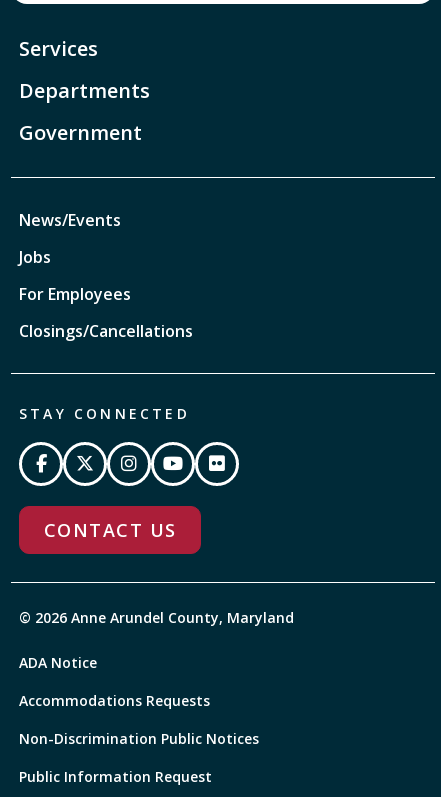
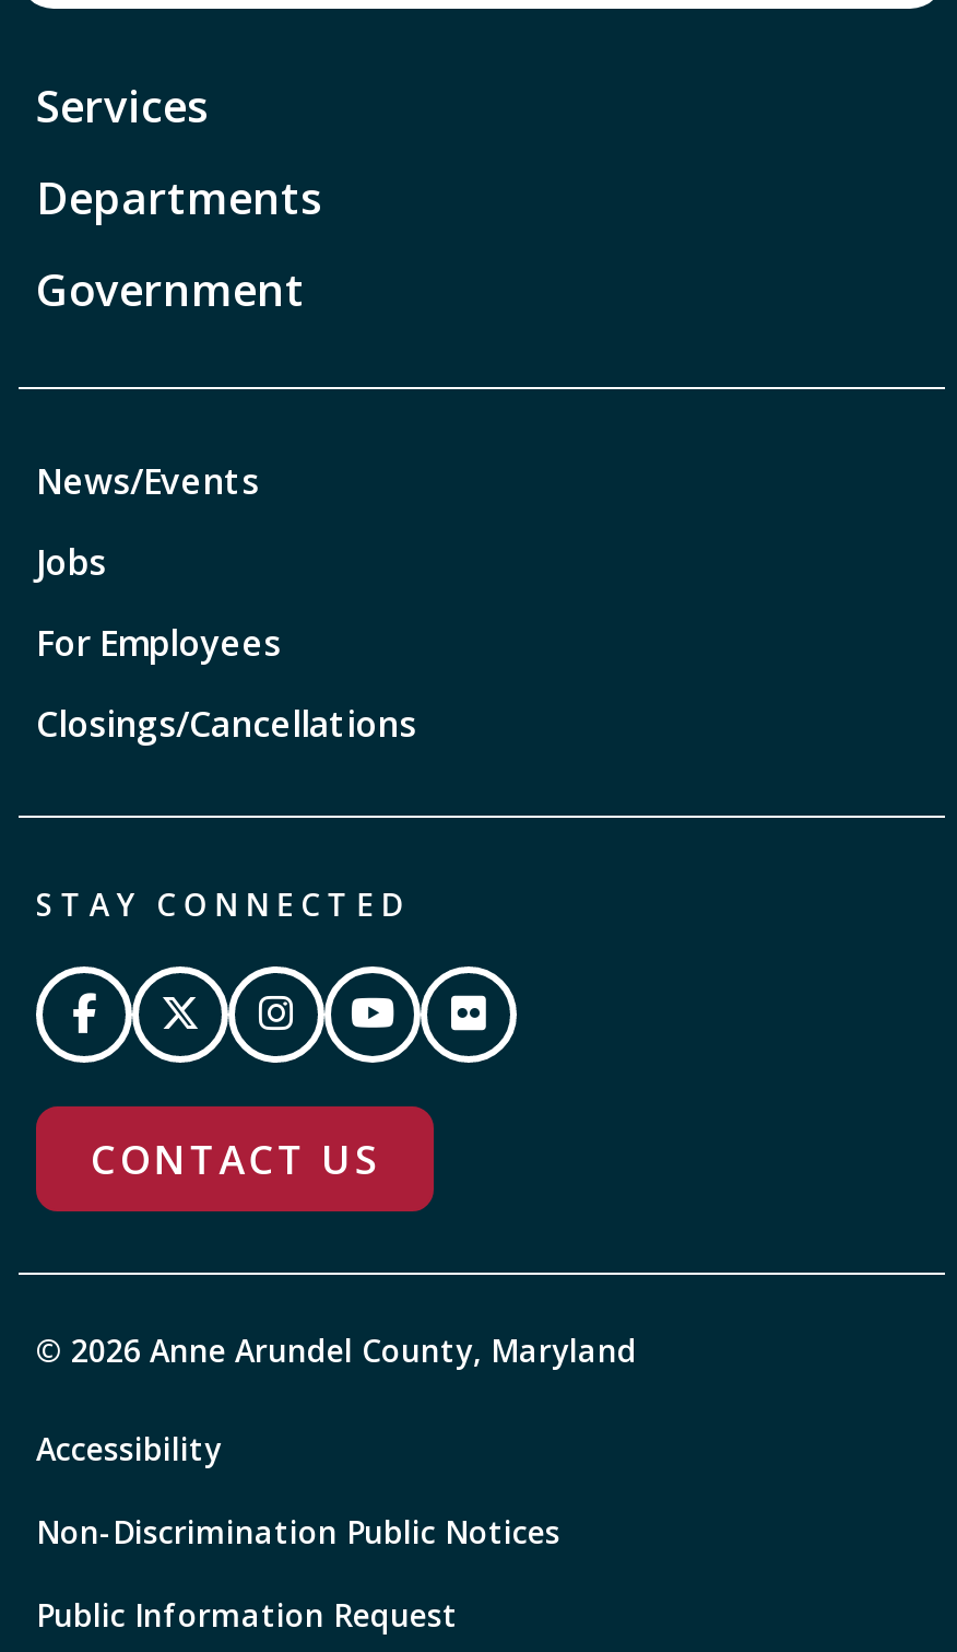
[19,653,210,710] ADA Notice | Accommodations Requests -> [36,1429,222,1470] Accessibility

